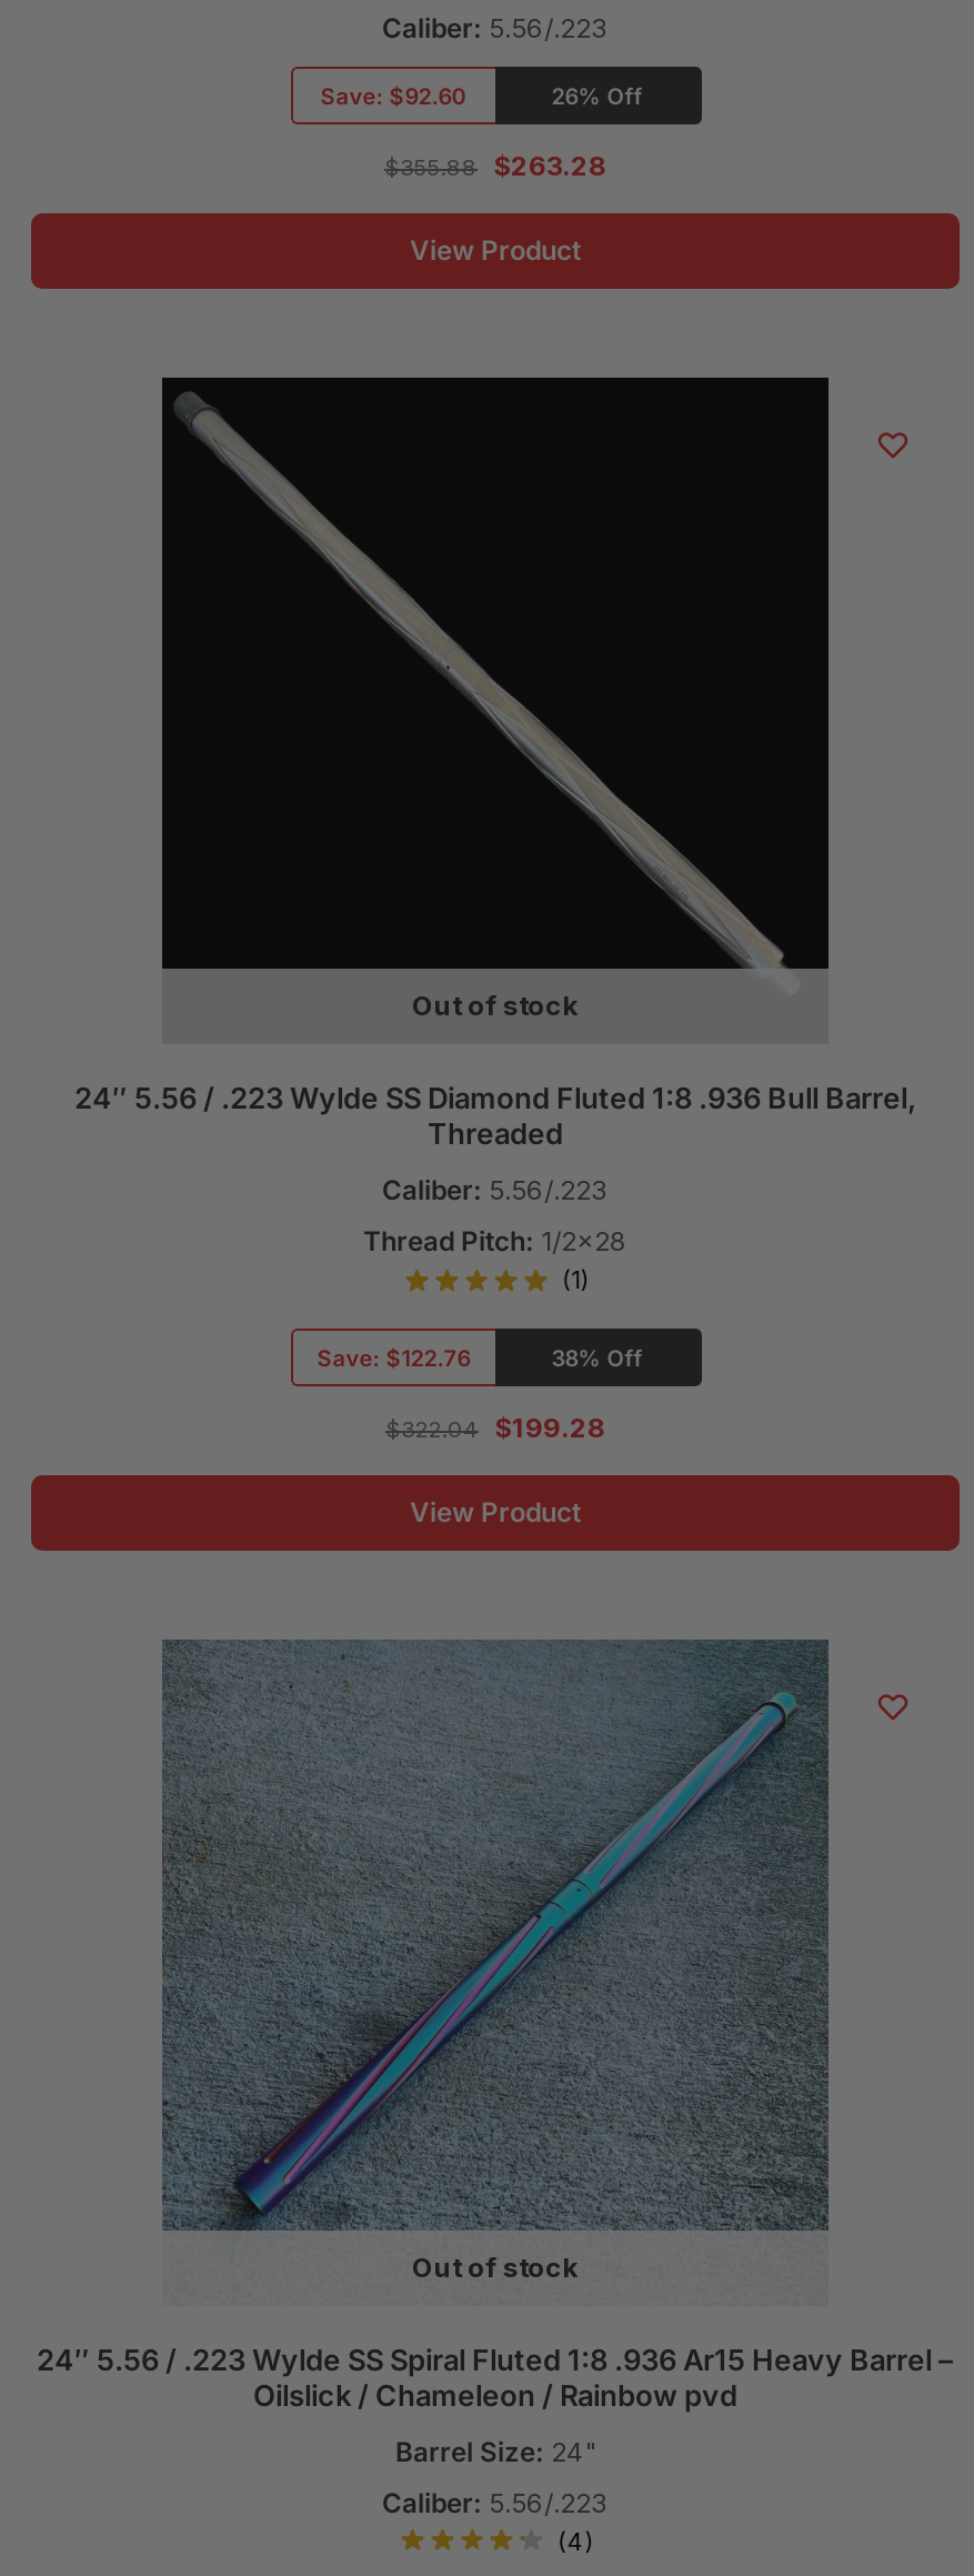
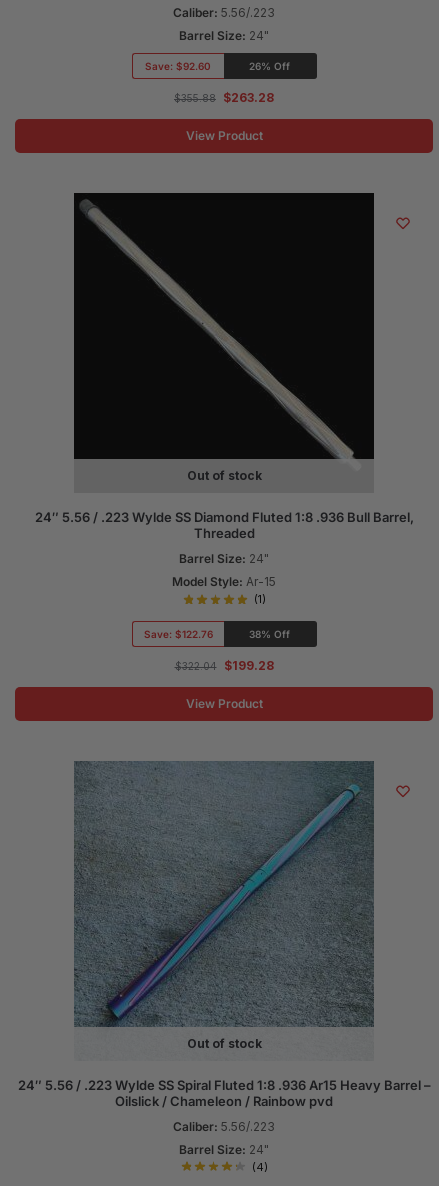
none -> [179,28,269,43] Barrel Size: 24"
[382,1173,609,1206] Caliber: 5.56/.223 -> [179,551,269,566] Barrel Size: 24"
[363,1224,627,1257] Thread Pitch: 1/2x28 -> [172,574,276,589] Model Style: Ar-15
[395,2434,595,2467] Barrel Size: 24" -> none
none -> [179,1142,269,1157] Barrel Size: 24"

